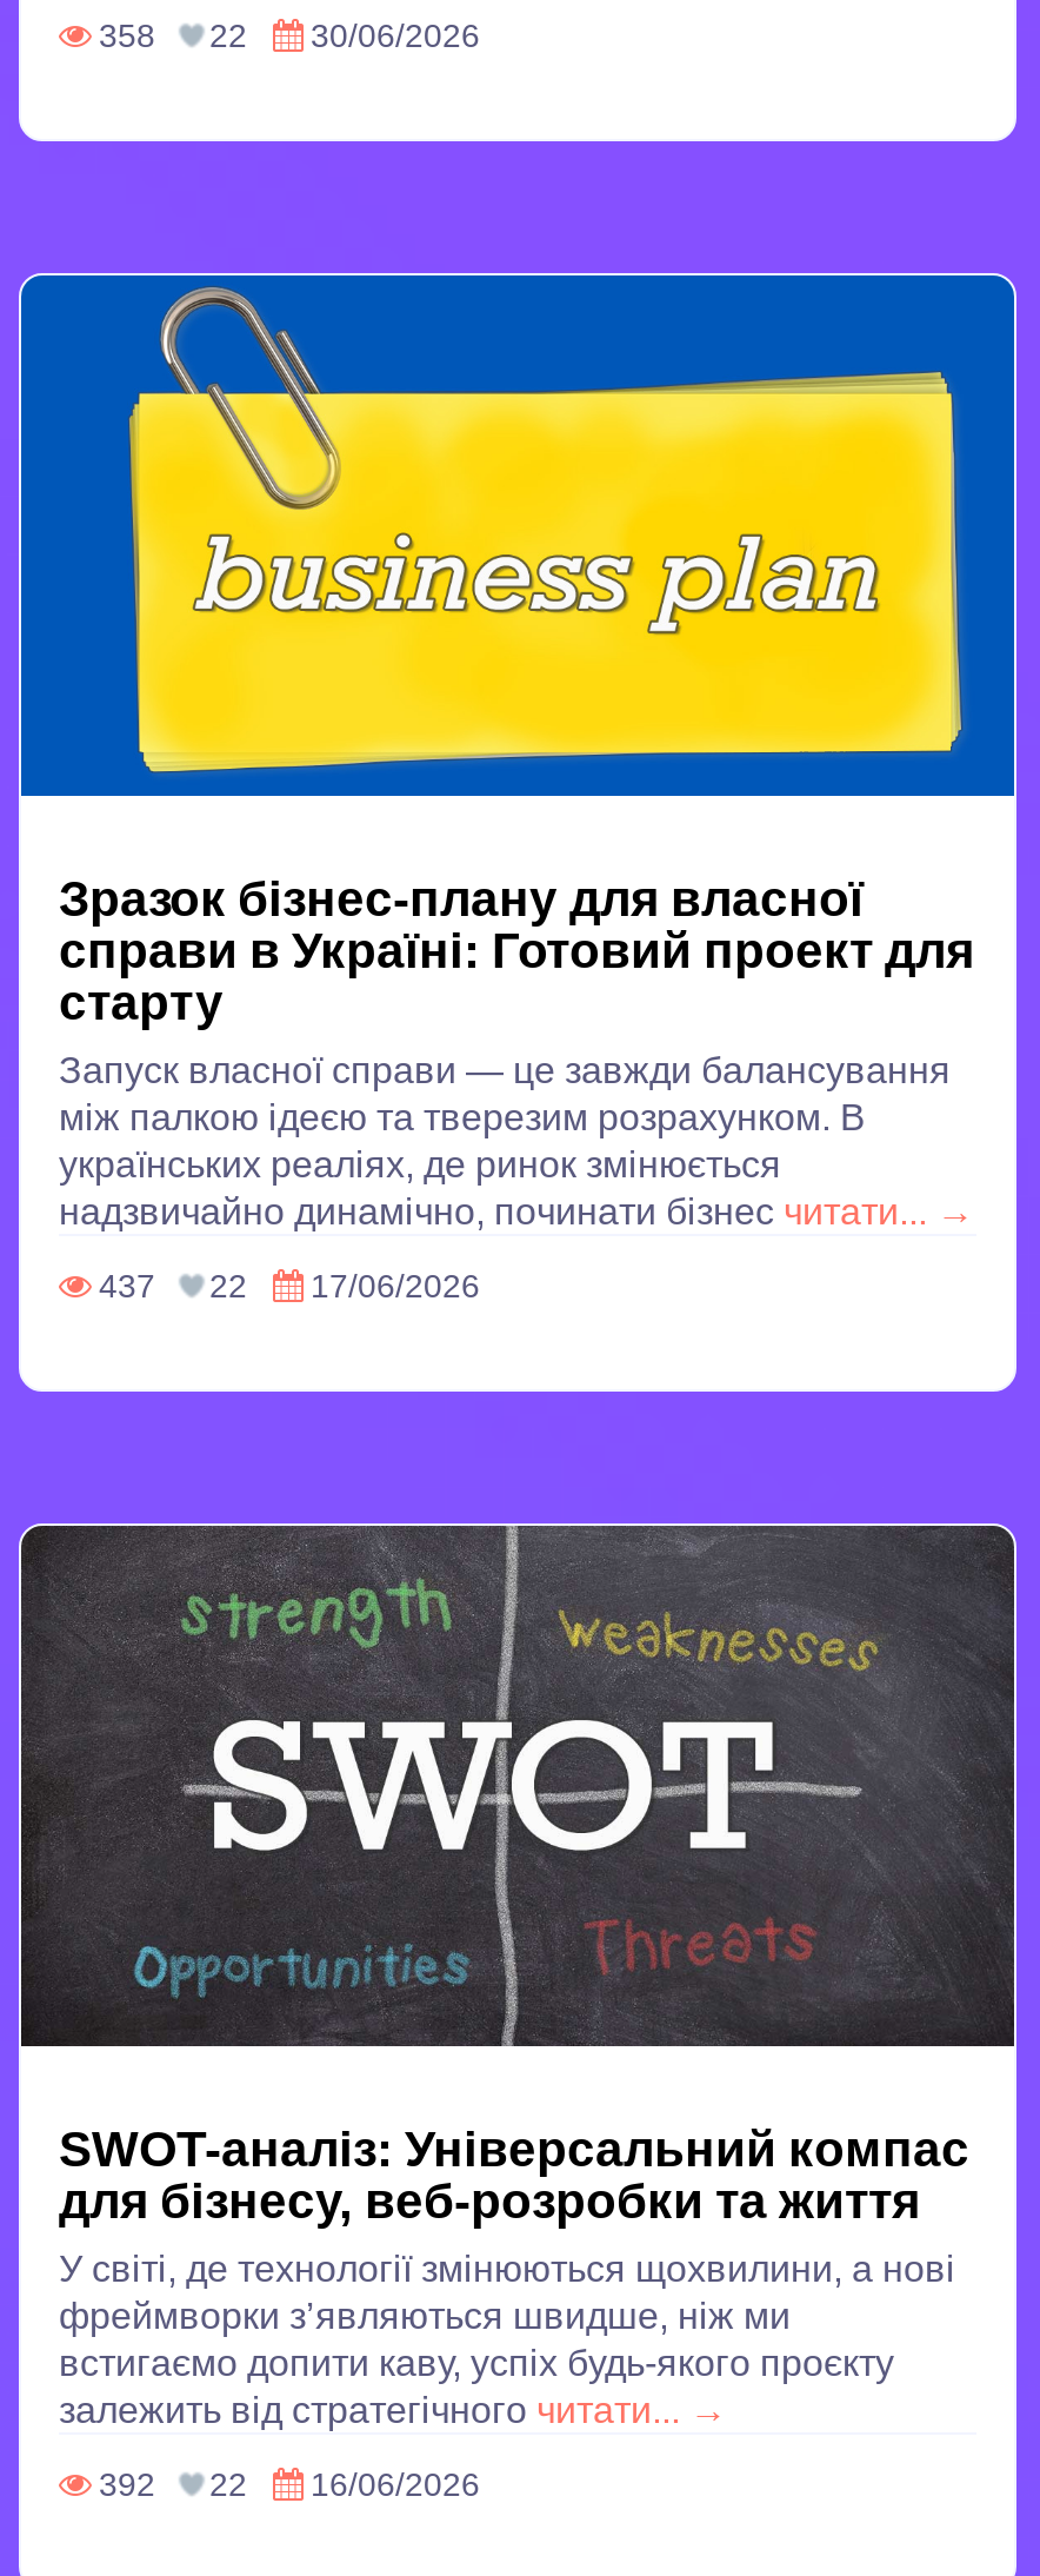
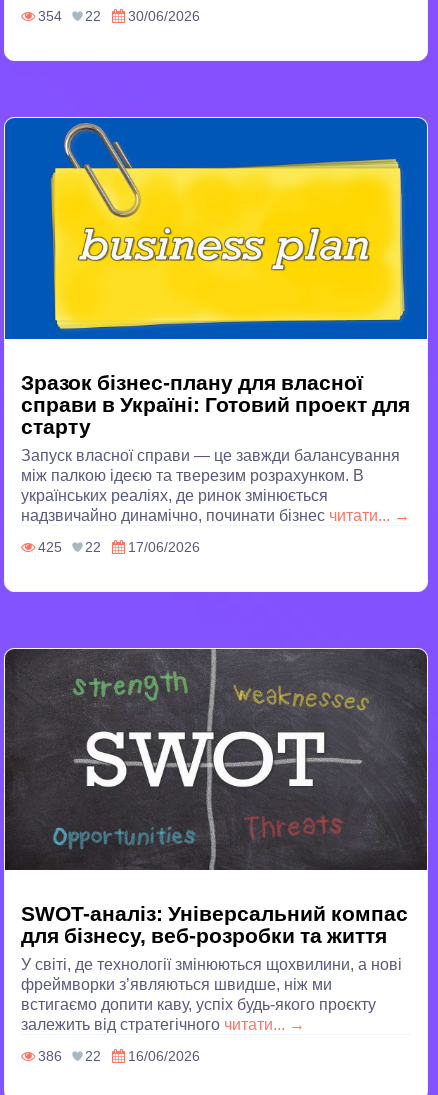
[92,11,480,56] 358 22 30/06/2026 -> [35,6,200,25] 354 22 30/06/2026
[92,1262,480,1307] 437 22 17/06/2026 -> [35,537,200,556] 425 22 17/06/2026
[92,2461,480,2506] 392 22 16/06/2026 -> [35,1046,200,1065] 386 22 16/06/2026

